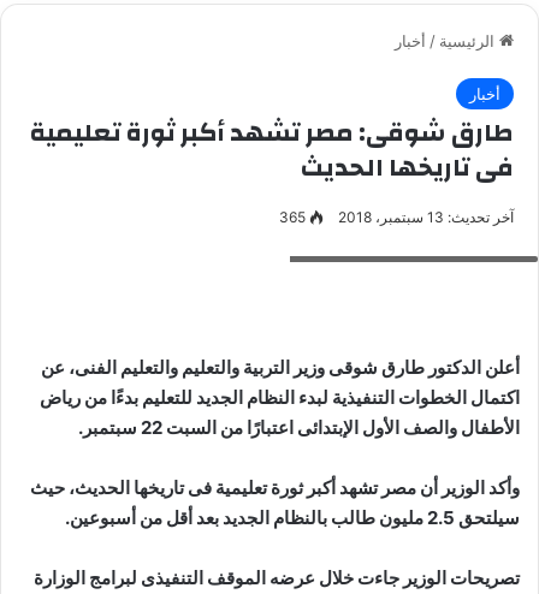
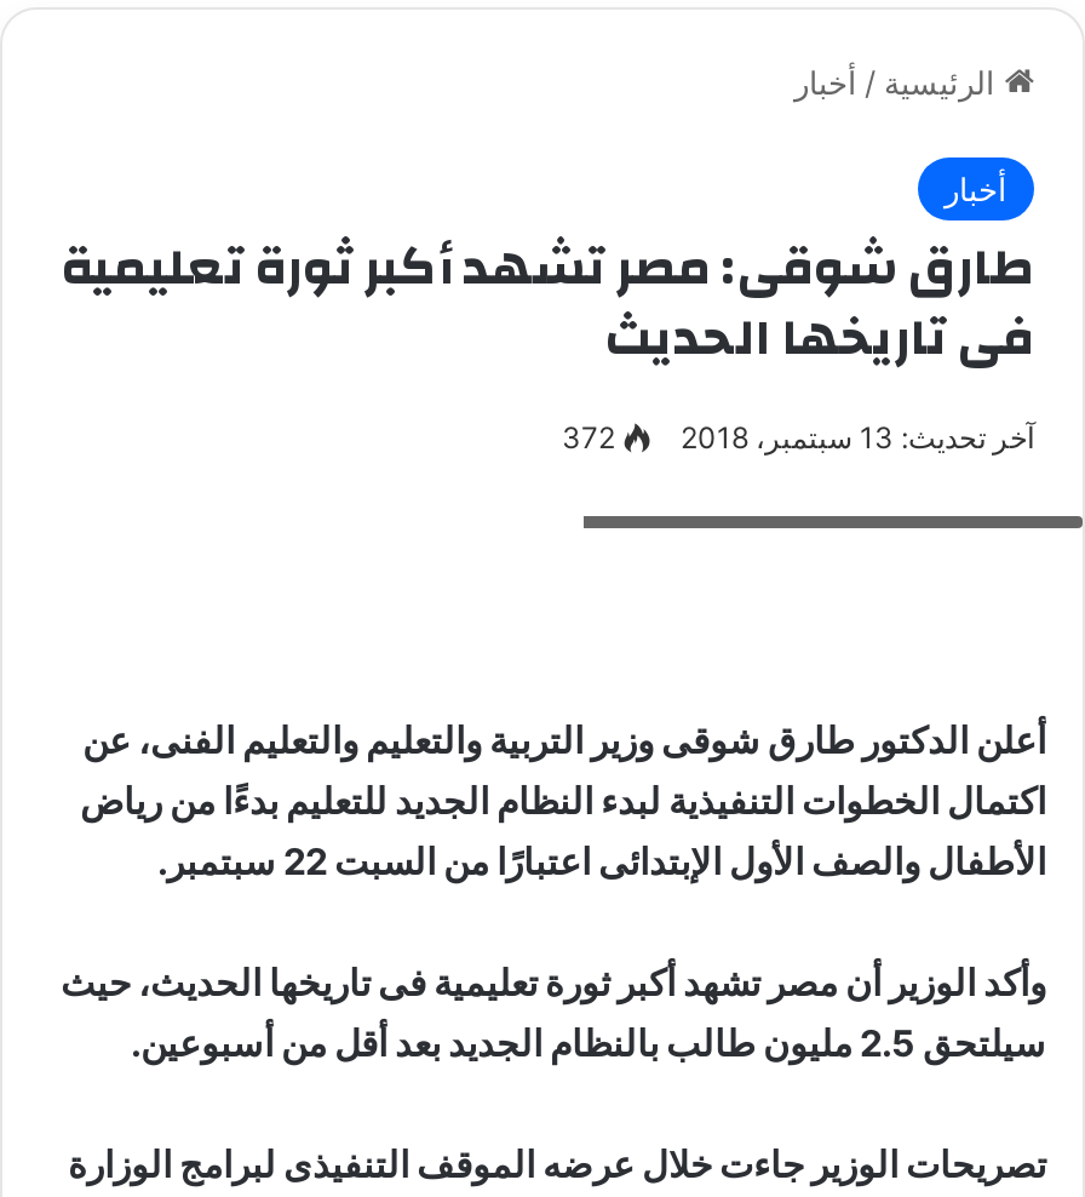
[279,208,306,226] 365 -> [562,419,615,456] 372

